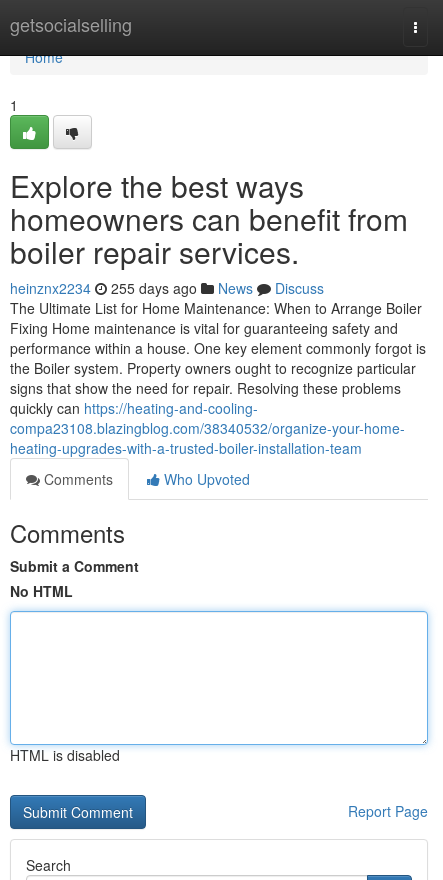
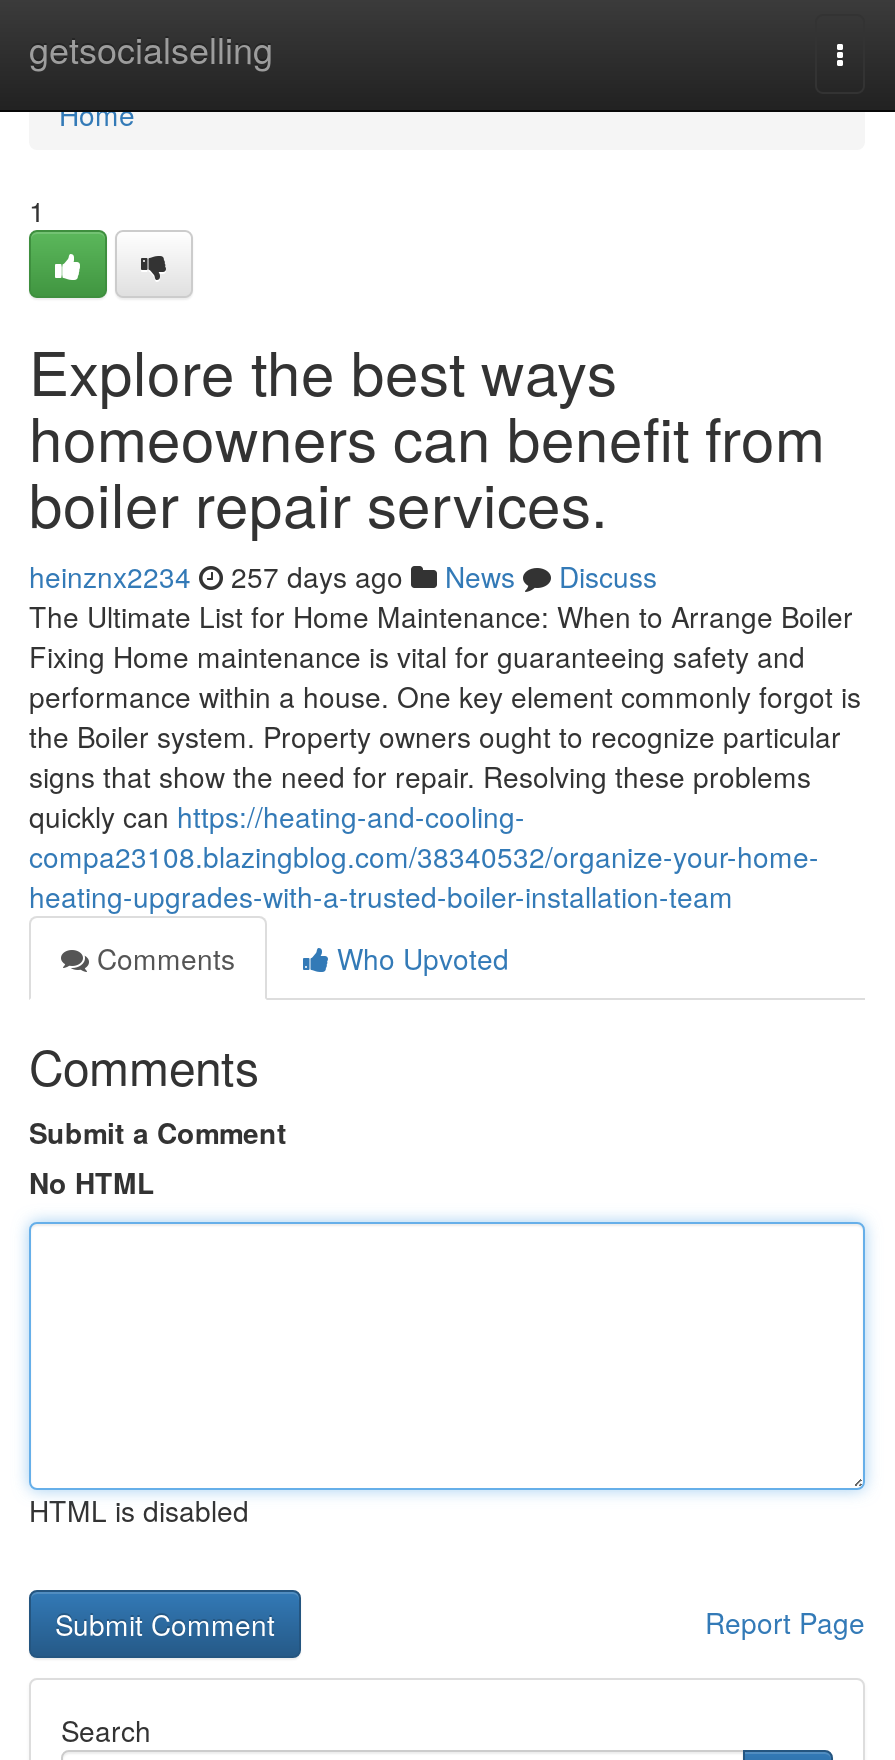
[10,278,324,298] heinznx2234 255 days ago News Discuss -> [29,556,657,596] heinznx2234 257 days ago News Discuss

